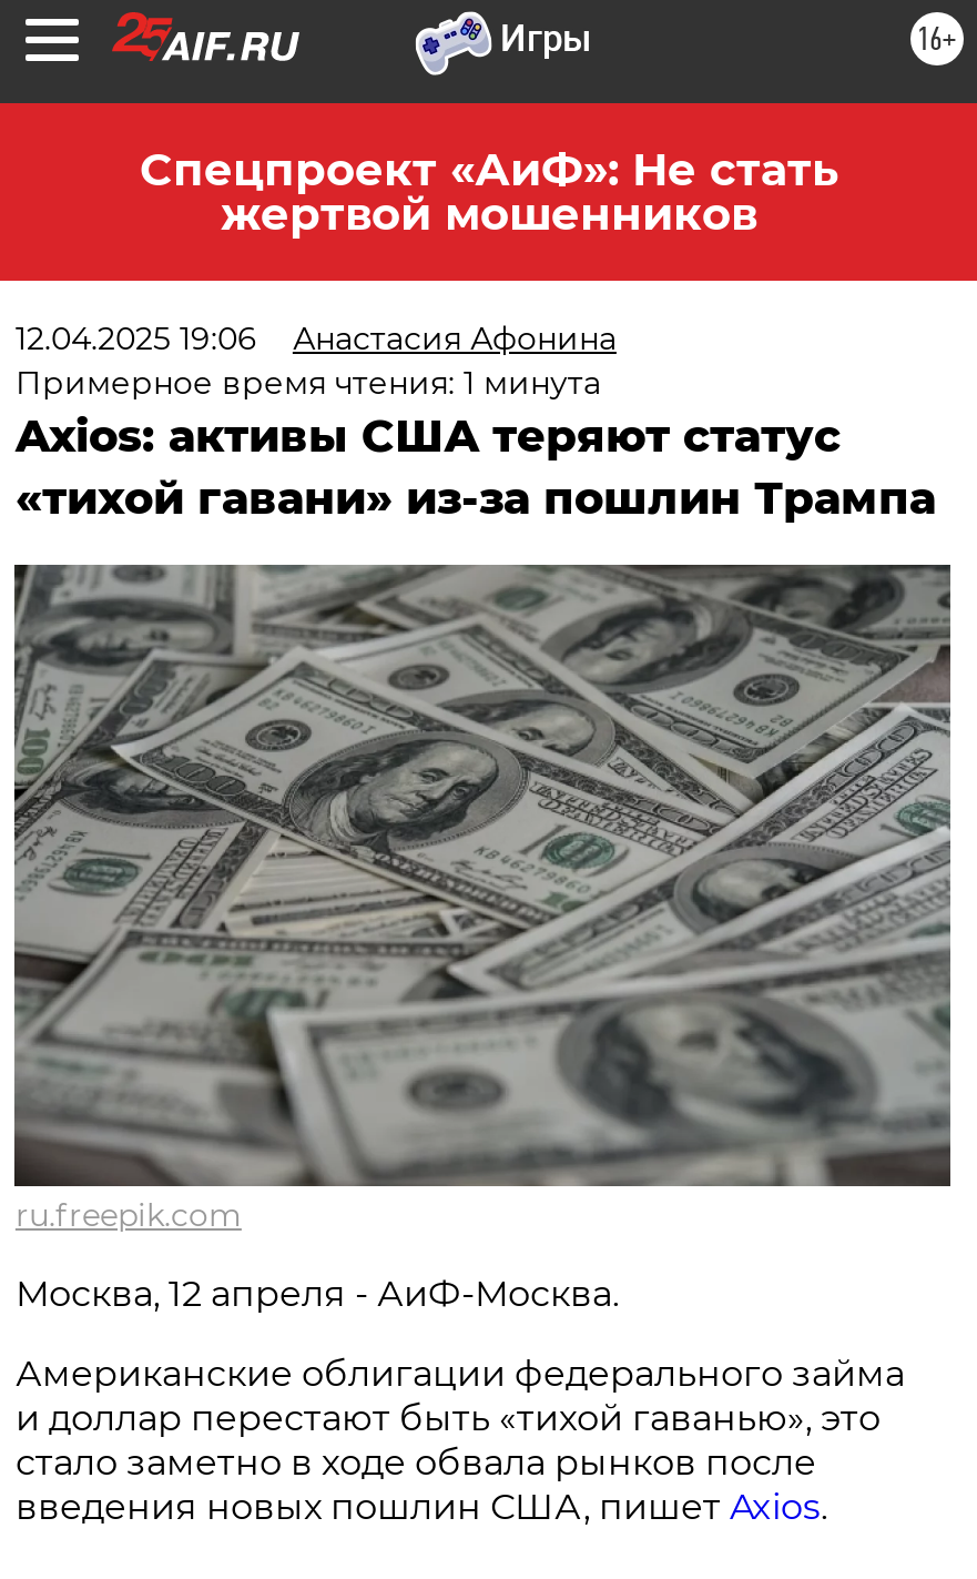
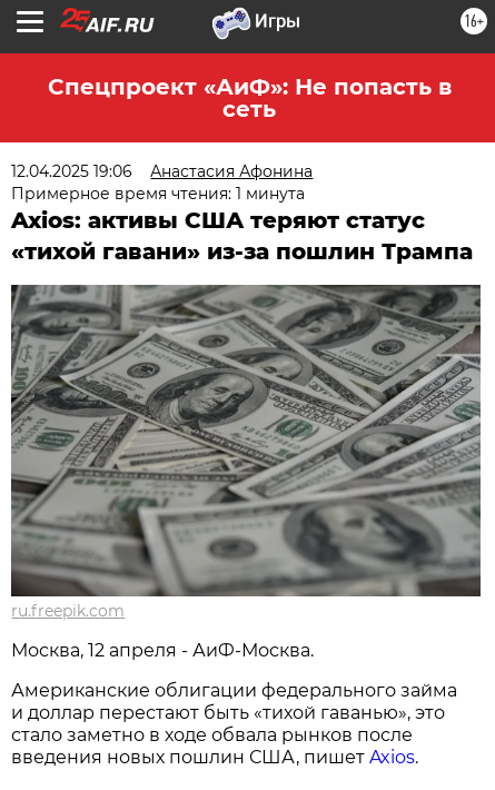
[140,143,838,241] Спецпроект «АиФ»: Не стать | жертвой мошенников -> [47,73,451,122] Спецпроект «АиФ»: Не попасть в | сеть

